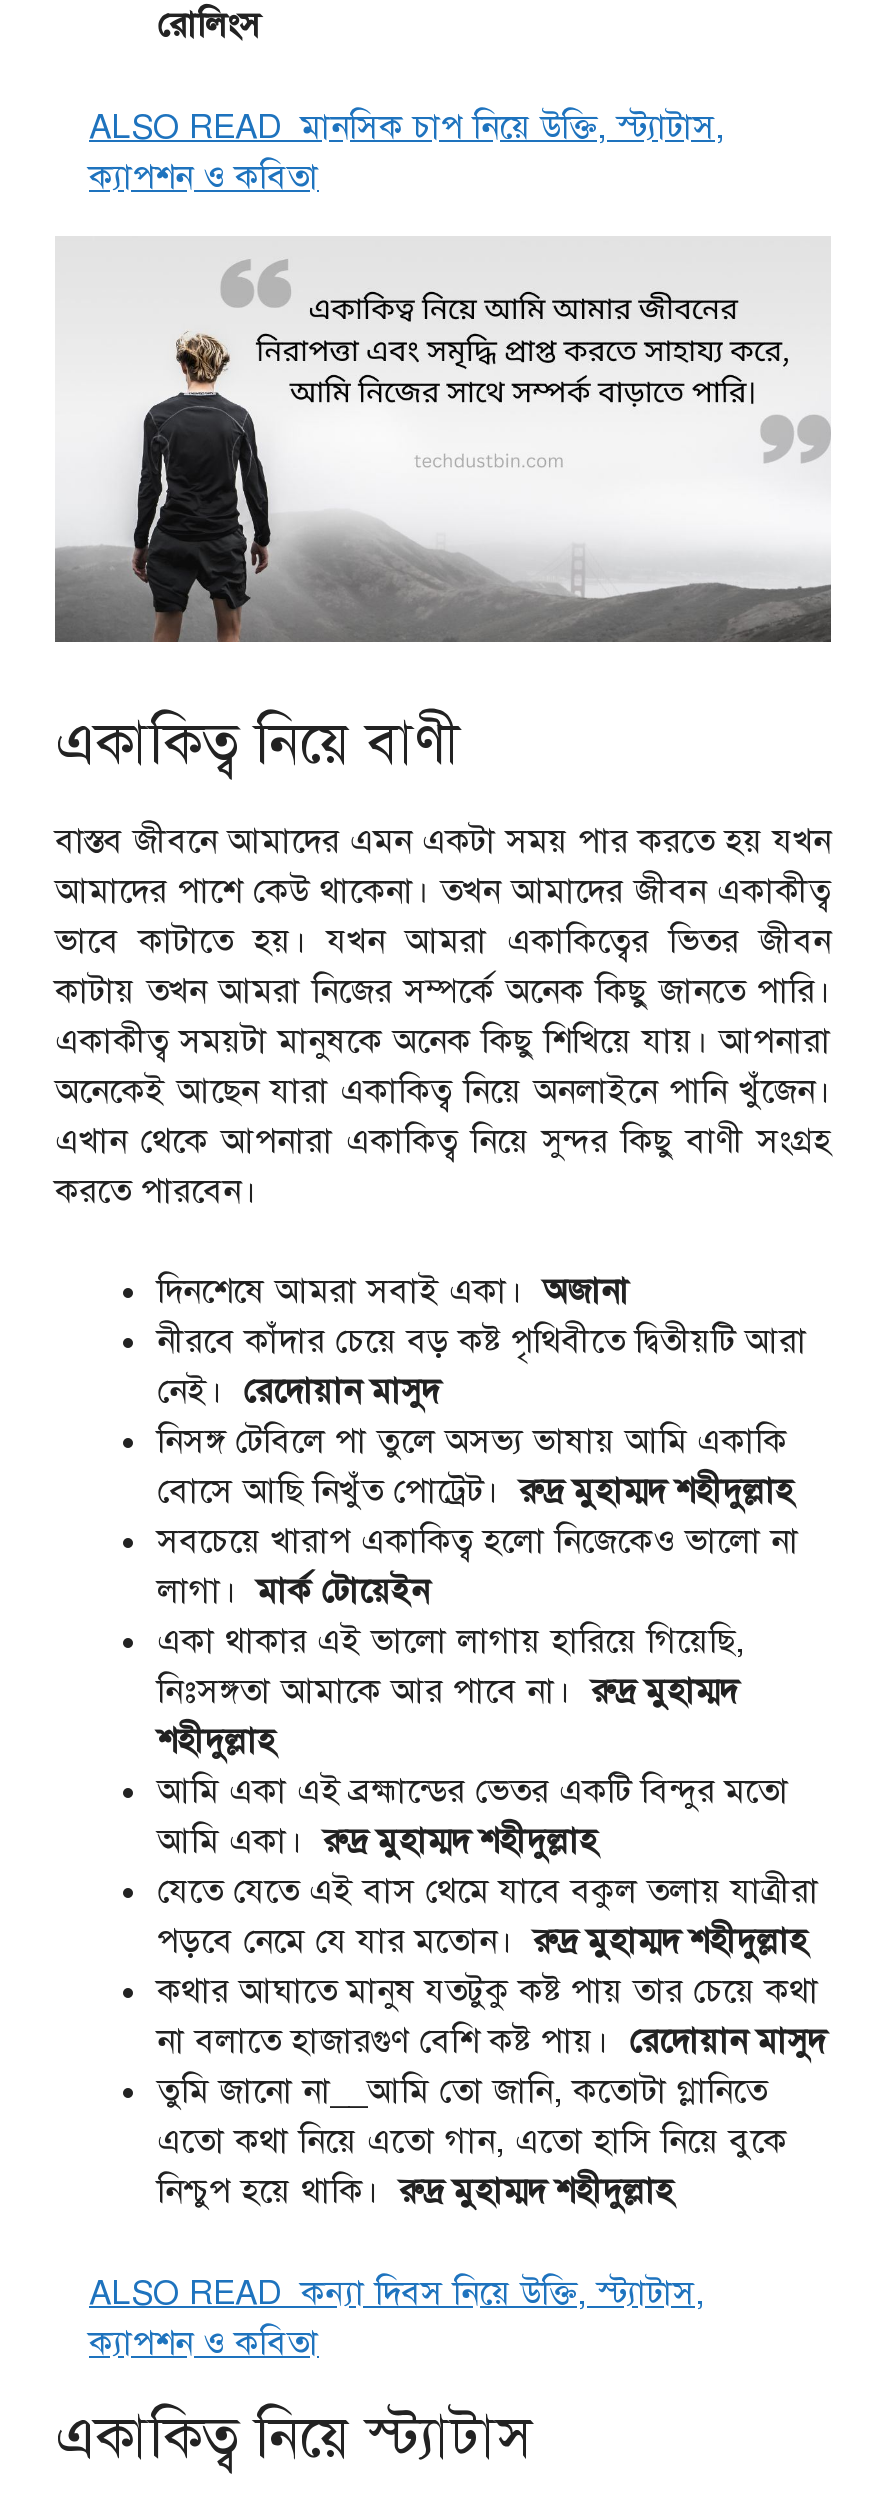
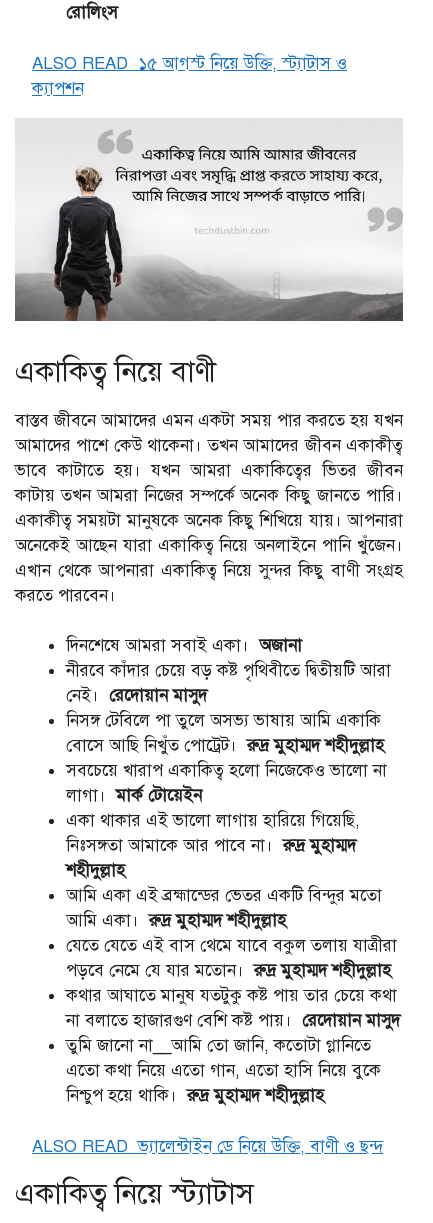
[89,105,725,197] ALSO READ মানসিক চাপ নিয়ে উক্তি, স্ট্যাটাস, | ক্যাপশন ও কবিতা -> [32,53,347,99] ALSO READ ১৫ আগস্ট নিয়ে উক্তি, স্ট্যাটাস ও | ক্যাপশন
[89,2272,705,2364] ALSO READ কন্যা দিবস নিয়ে উক্তি, স্ট্যাটাস, | ক্যাপশন ও কবিতা -> [32,1136,383,1157] ALSO READ ভ্যালেন্টাইন ডে নিয়ে উক্তি, বাণী ও ছন্দ

